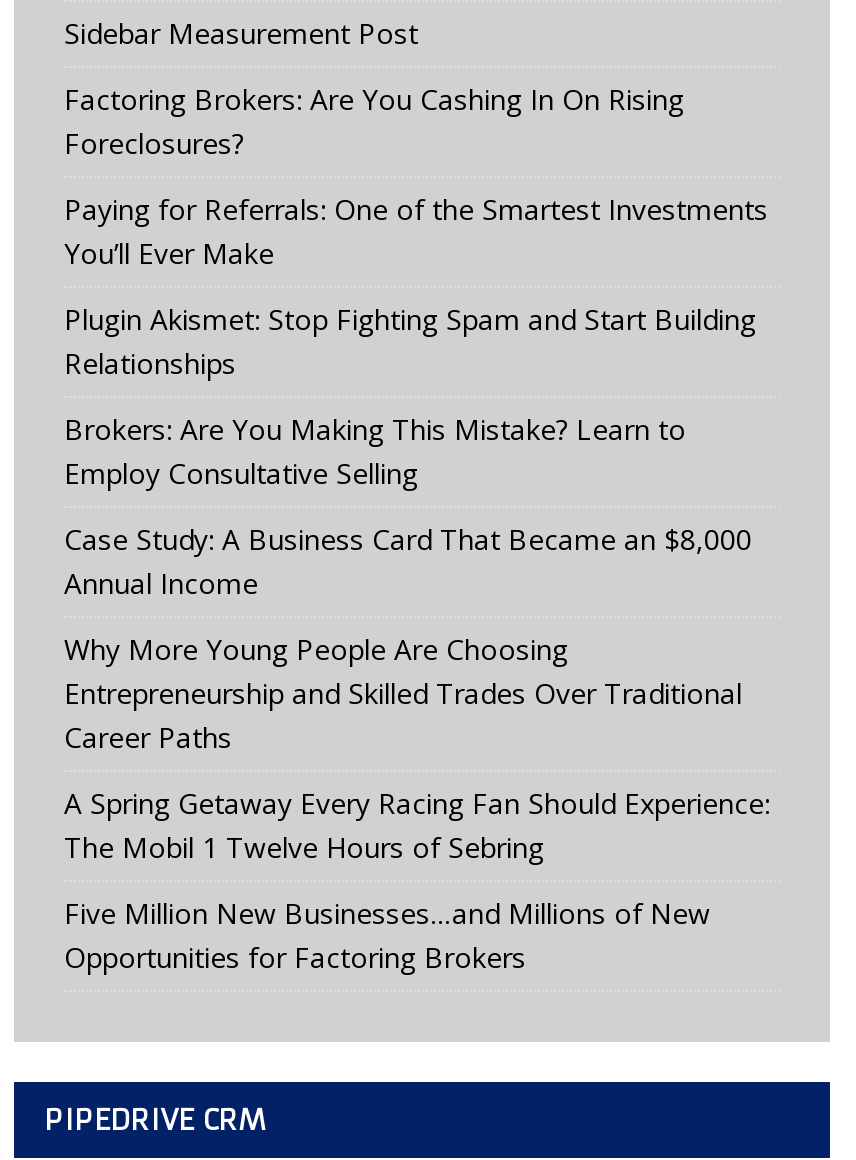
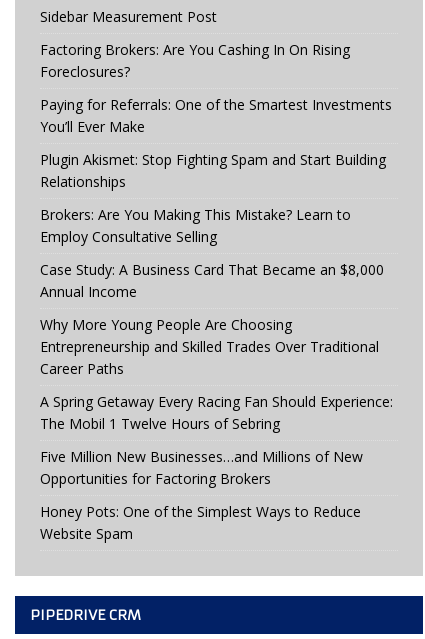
none -> [40,502,361,543] Honey Pots: One of the Simplest Ways to Reduce | Website Spam

